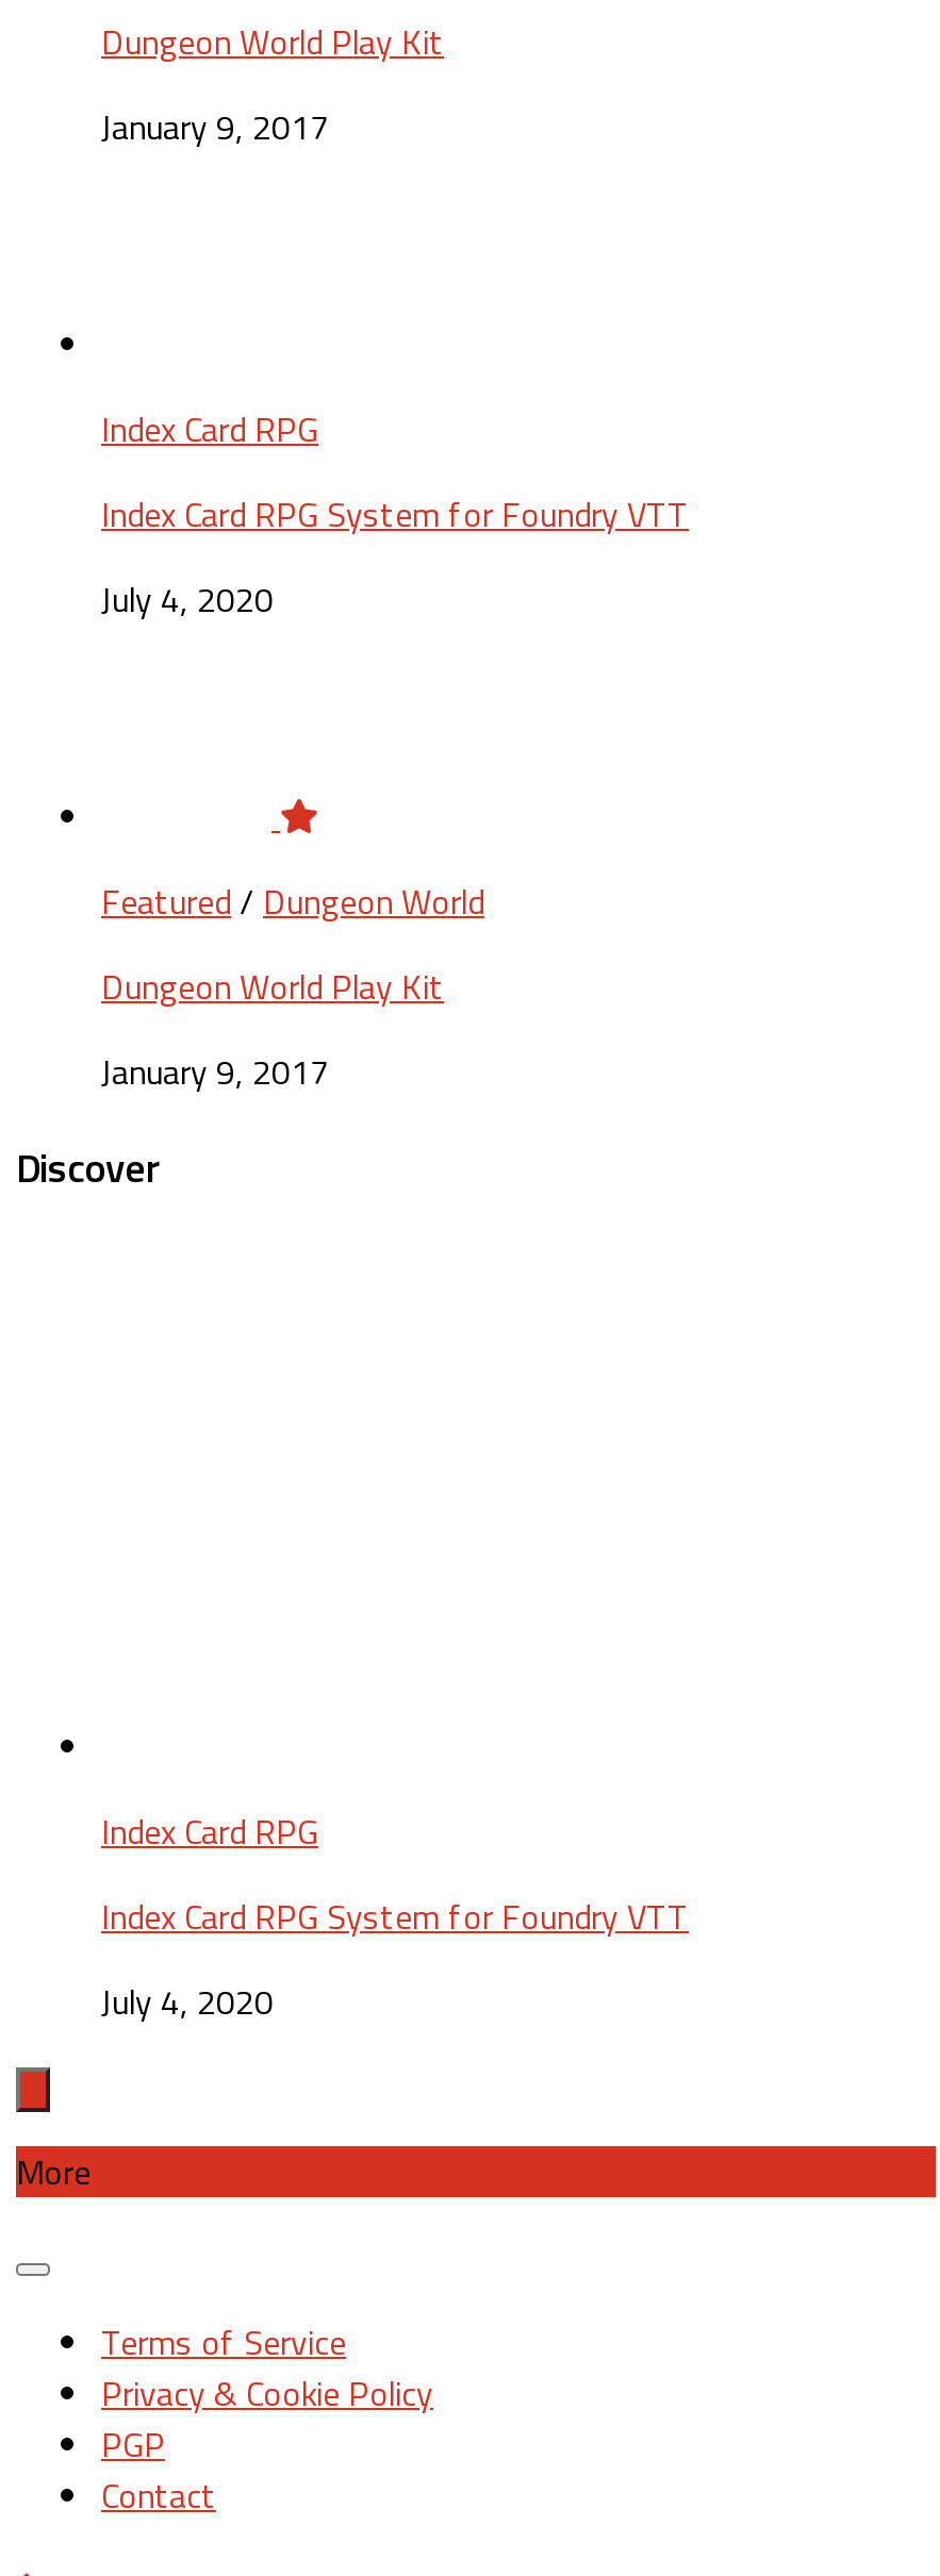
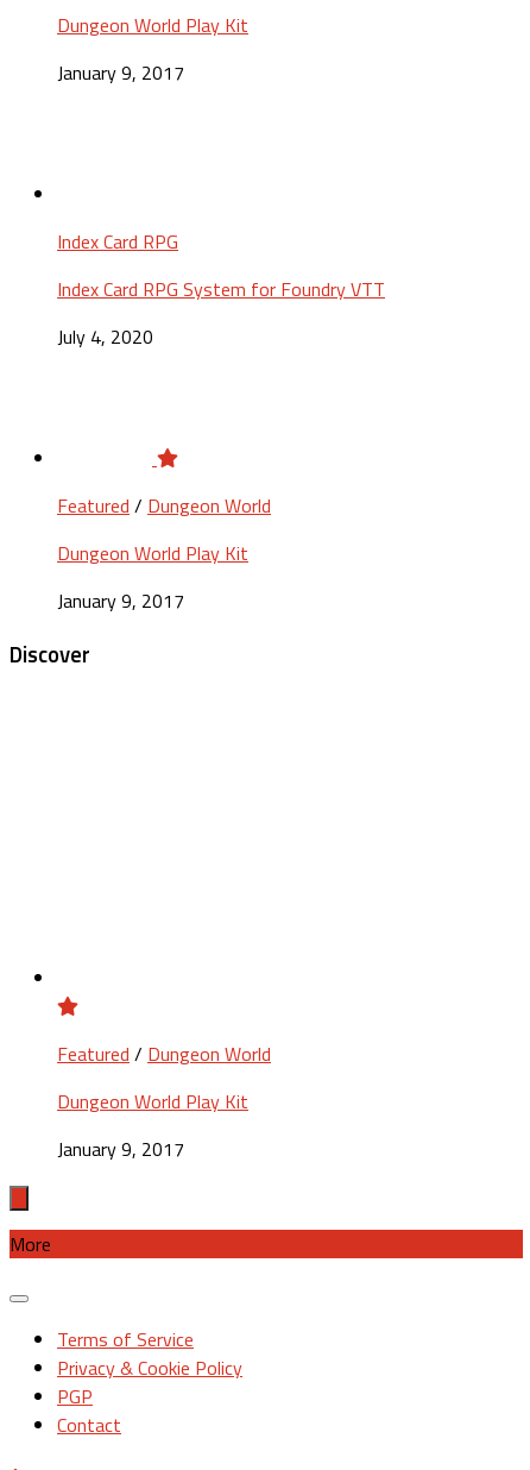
[101,1805,318,1856] Index Card RPG -> [57,1039,271,1068] Featured / Dungeon World
[101,1890,689,1941] Index Card RPG System for Foundry VTT -> [57,1087,248,1115] Dungeon World Play Kit
[101,1975,274,2026] July 4, 2020 -> [57,1134,184,1163] January 9, 2017

